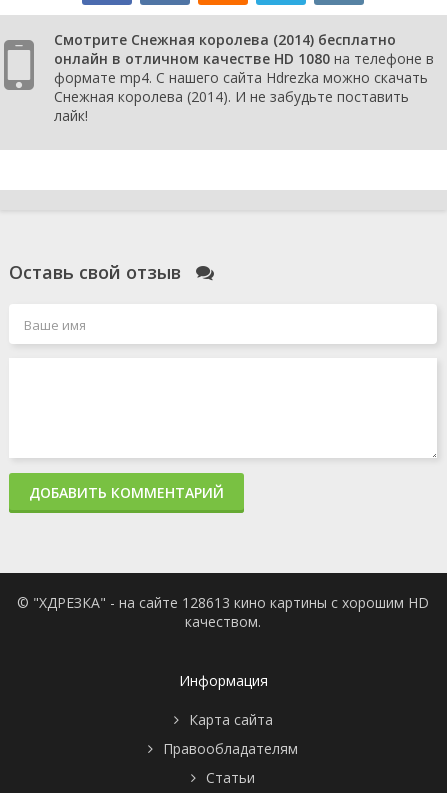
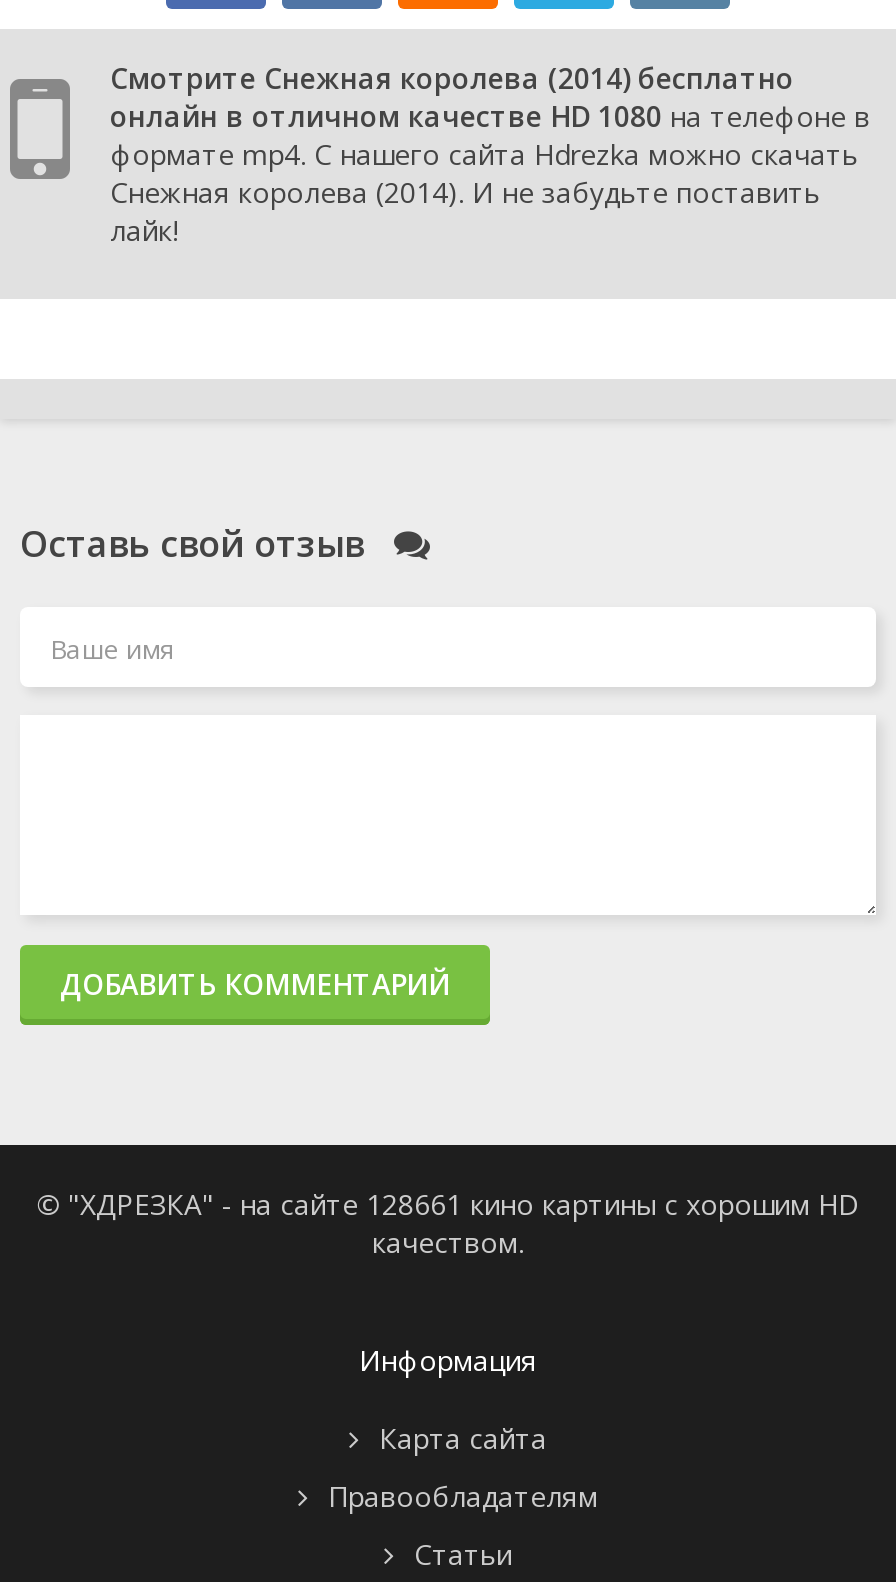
[17,593,429,612] © "ХДРЕЗКА" - на сайте 128613 кино картины с хорошим HD -> [36,1186,860,1224] © "ХДРЕЗКА" - на сайте 128661 кино картины с хорошим HD

